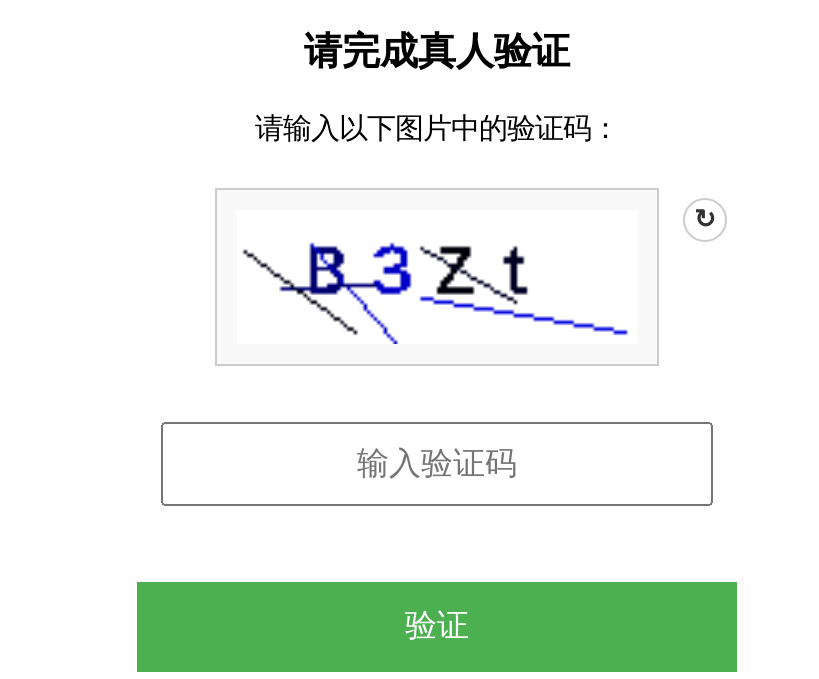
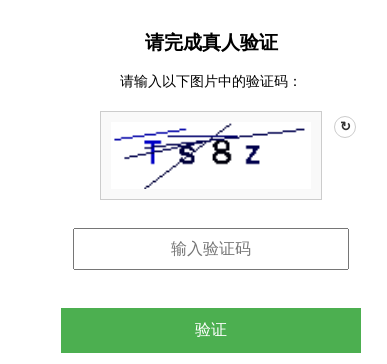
[241,214,629,346] [image] -> [114,123,306,190] [image]

